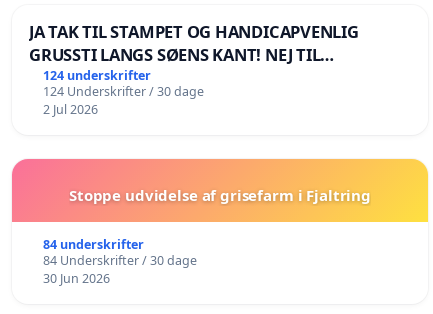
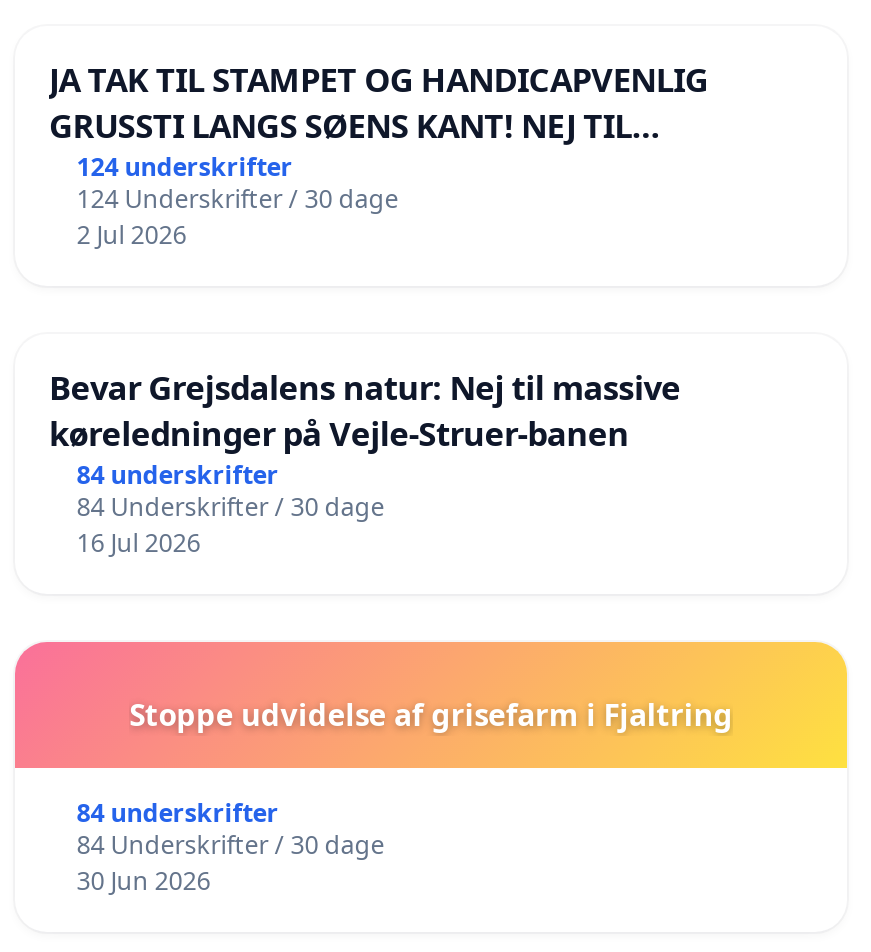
none -> [49,364,681,559] Bevar Grejsdalens natur: Nej til massive | køreledninger på Vejle-Struer-banen | 84 underskrifter | 84 Underskrifter / 30 dage | 16 Jul 2026

